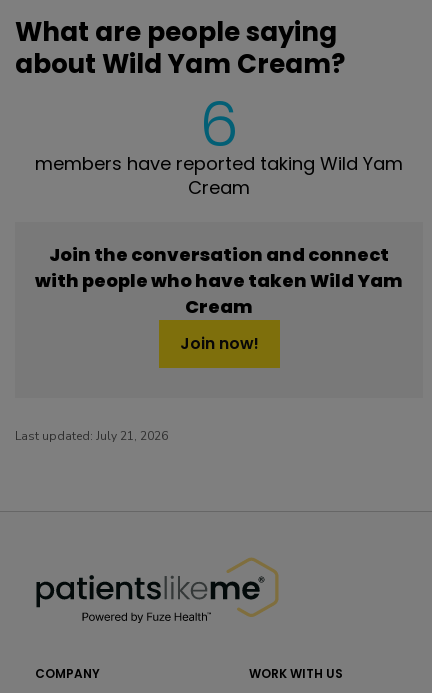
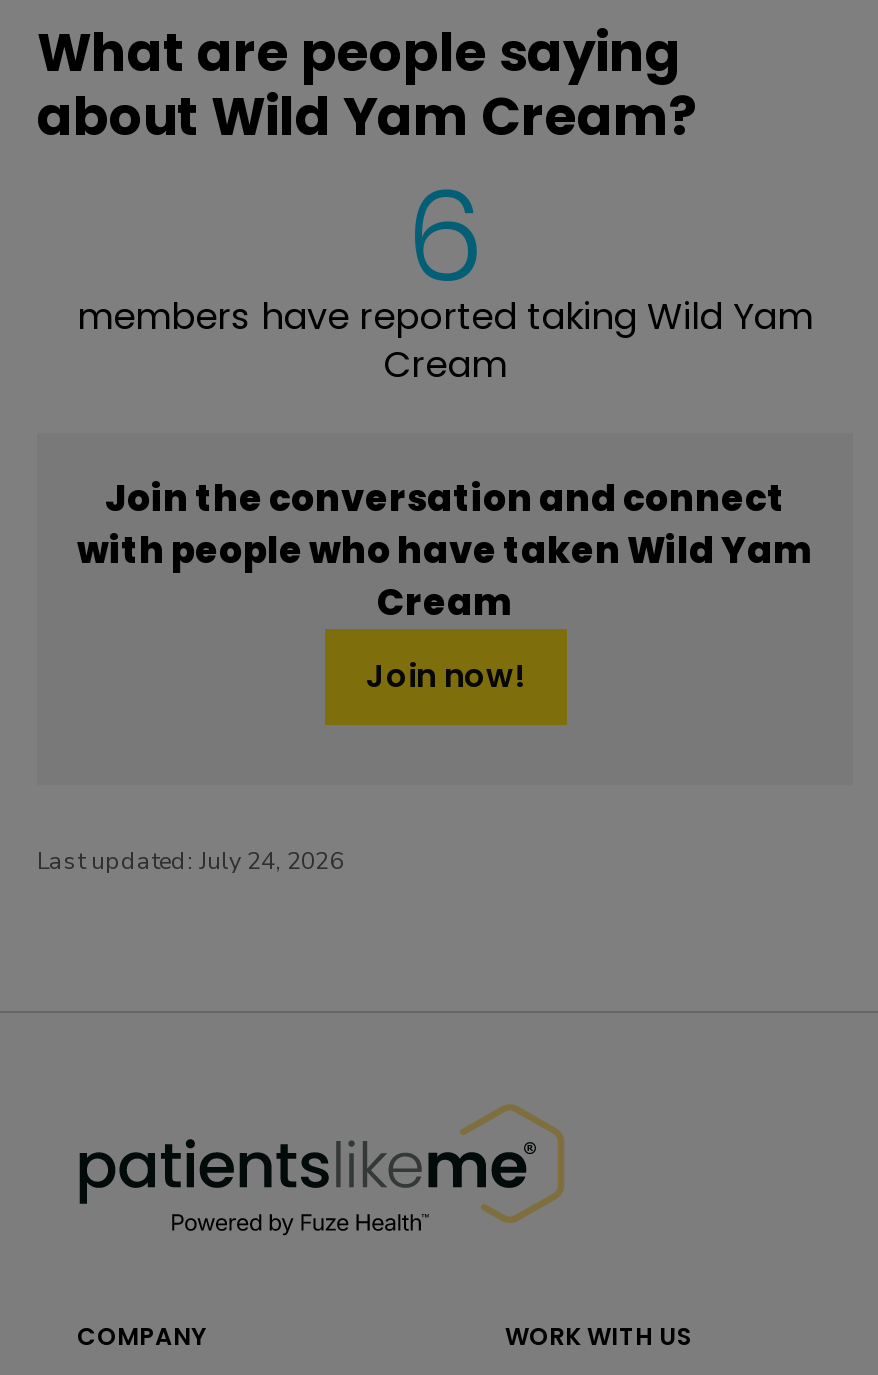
[15,428,168,444] Last updated: July 21, 2026 -> [37,845,343,877] Last updated: July 24, 2026

